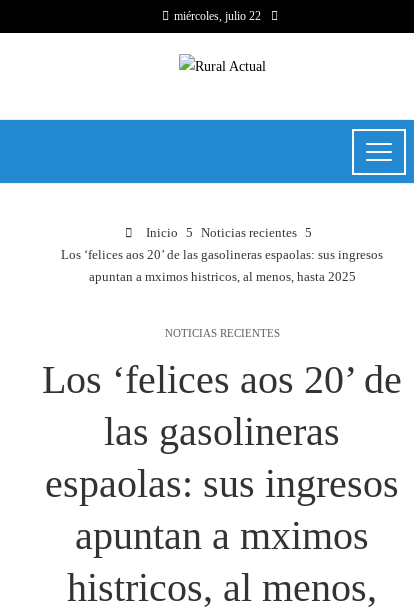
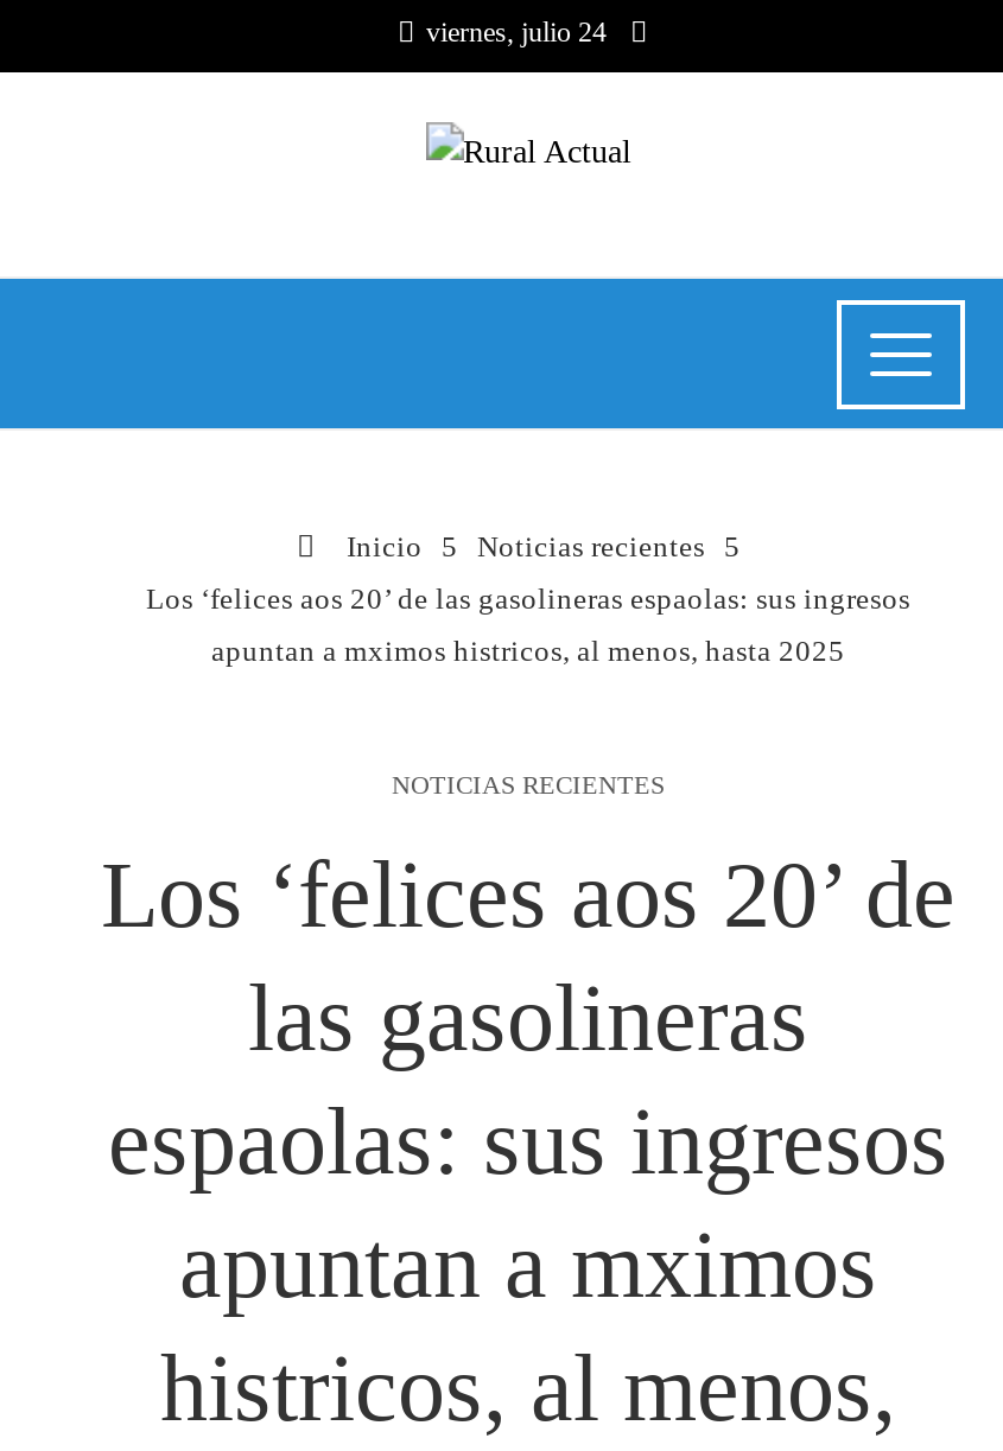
[173,9,260,23] miércoles, julio 22 -> [426,15,607,49] viernes, julio 24

